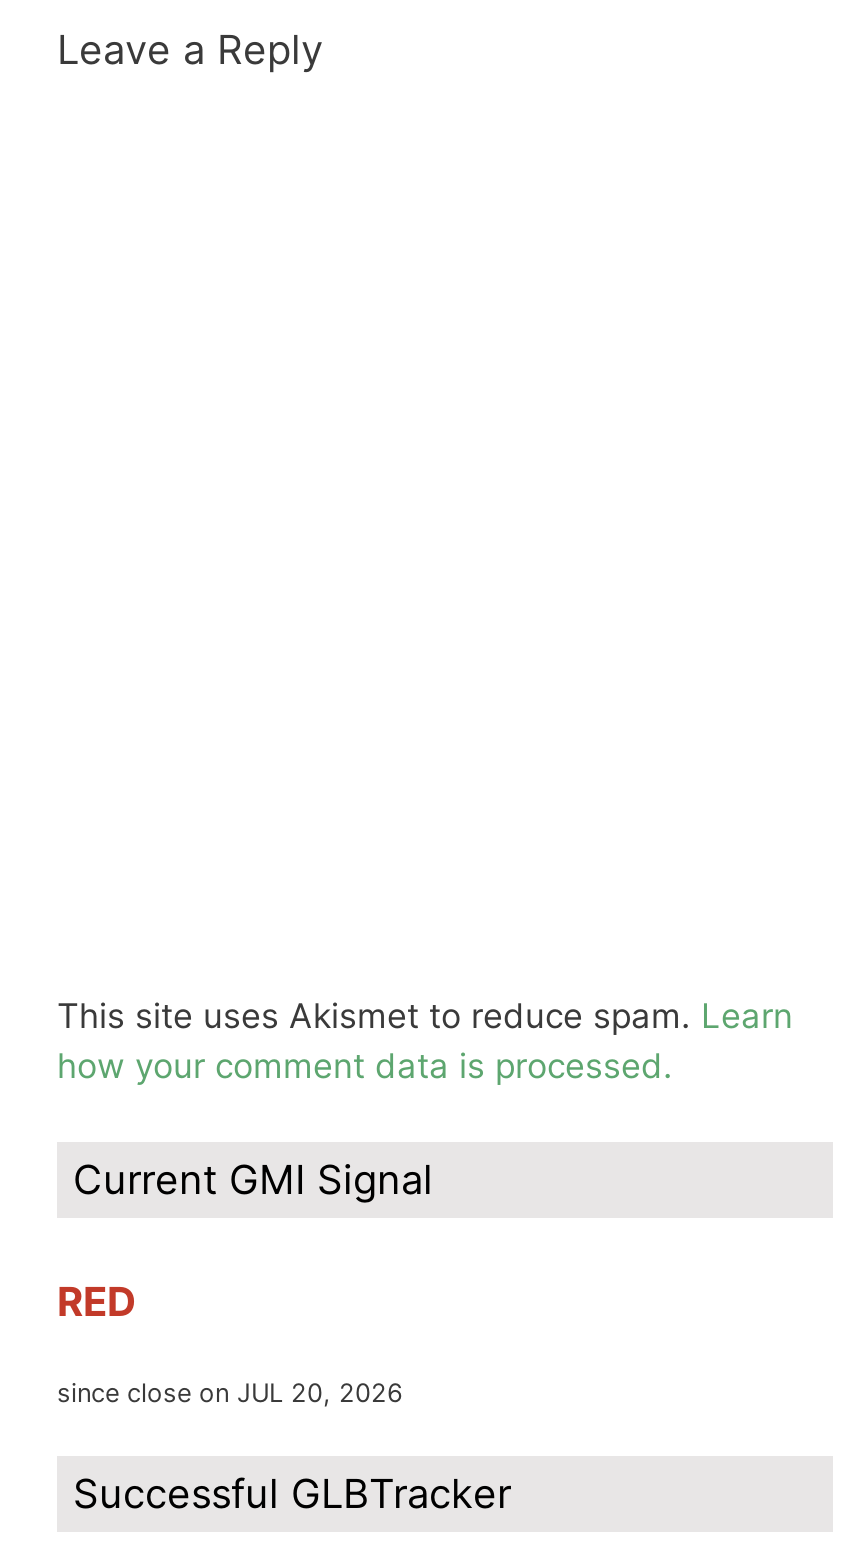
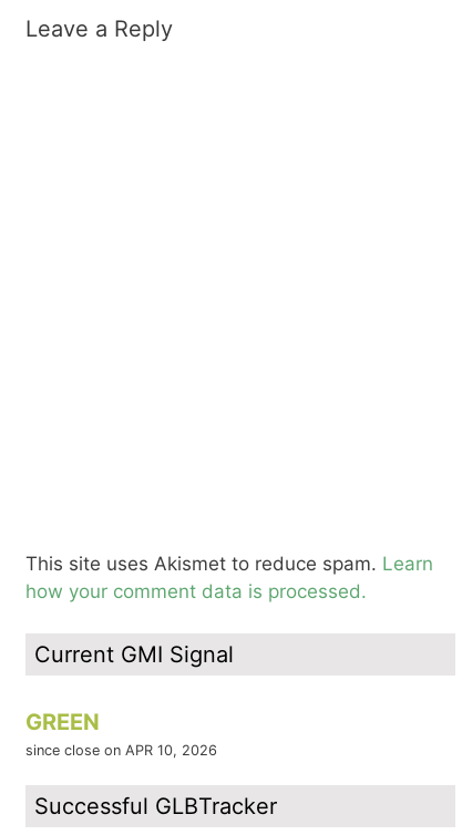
[57,1278,403,1408] RED | since close on JUL 20, 2026 -> [25,709,217,759] GREEN | since close on APR 10, 2026

